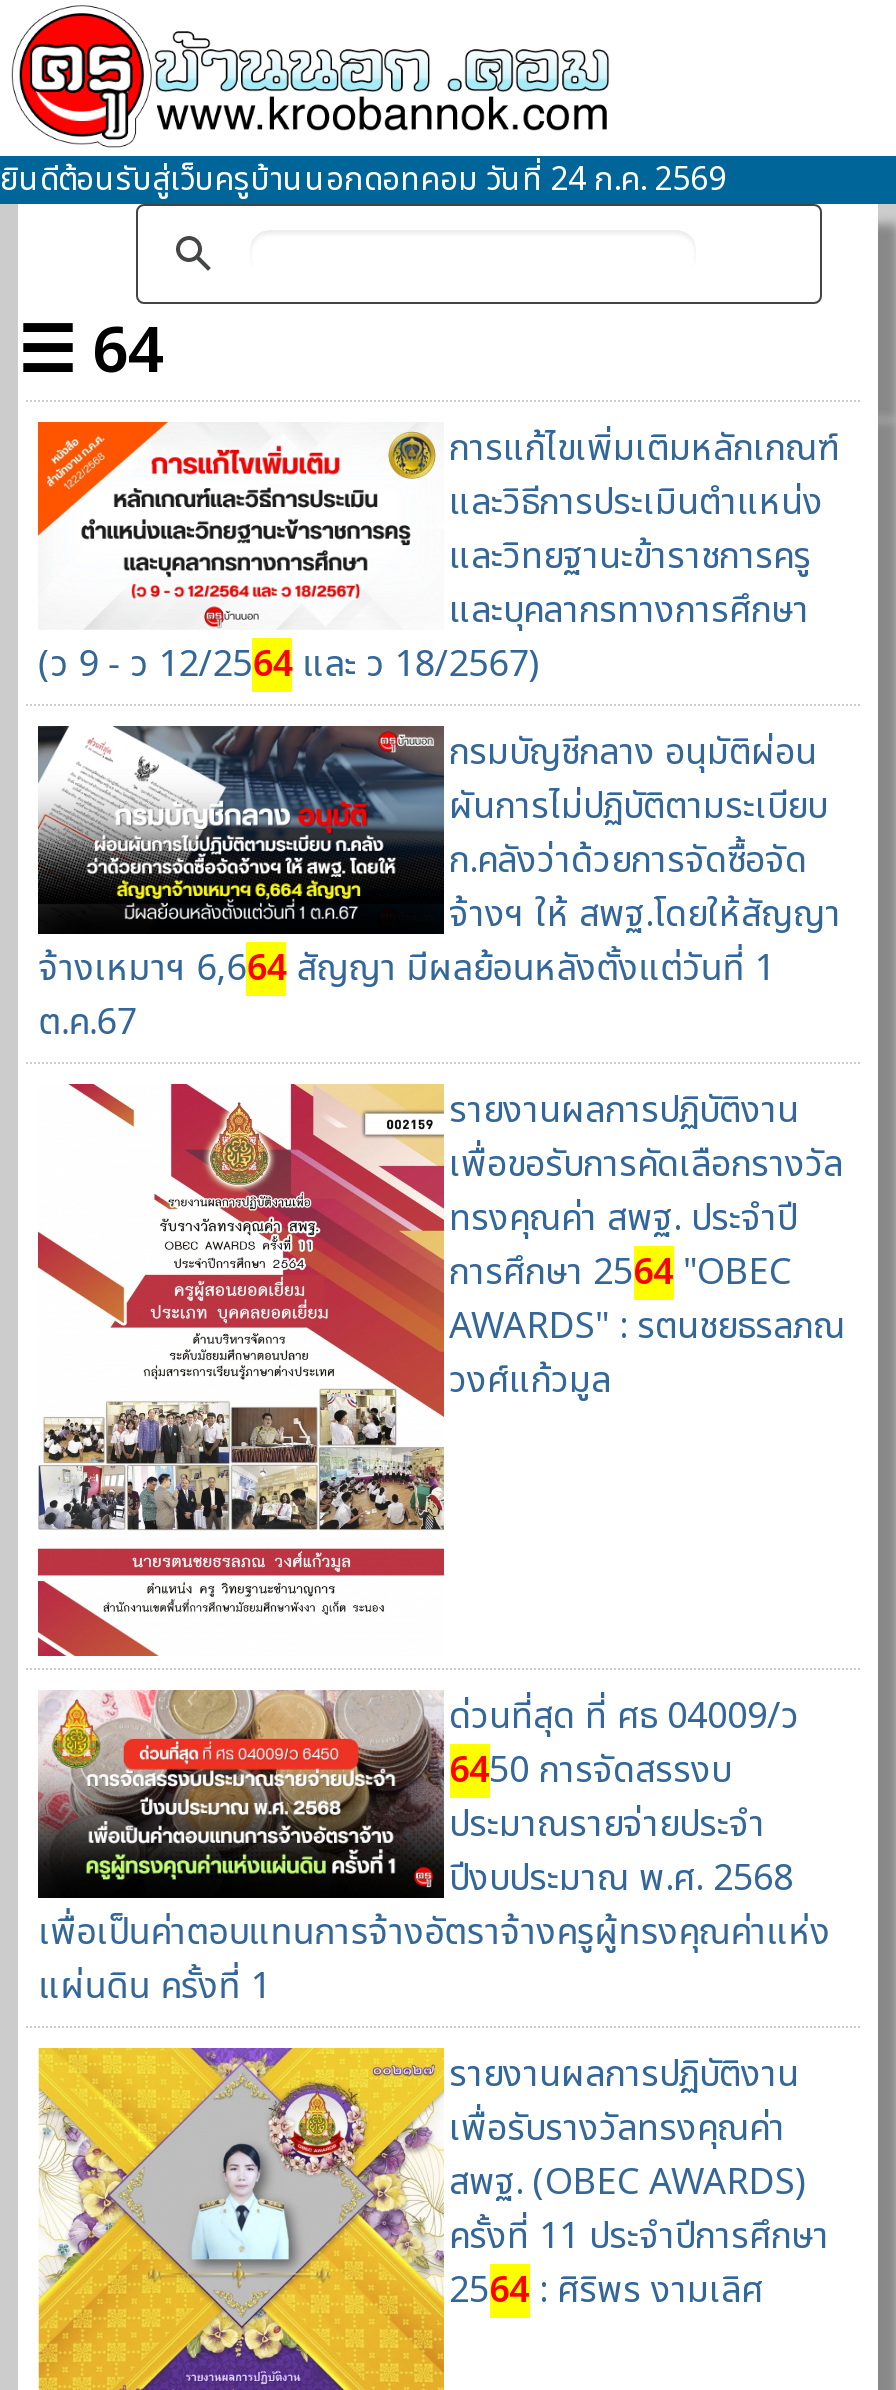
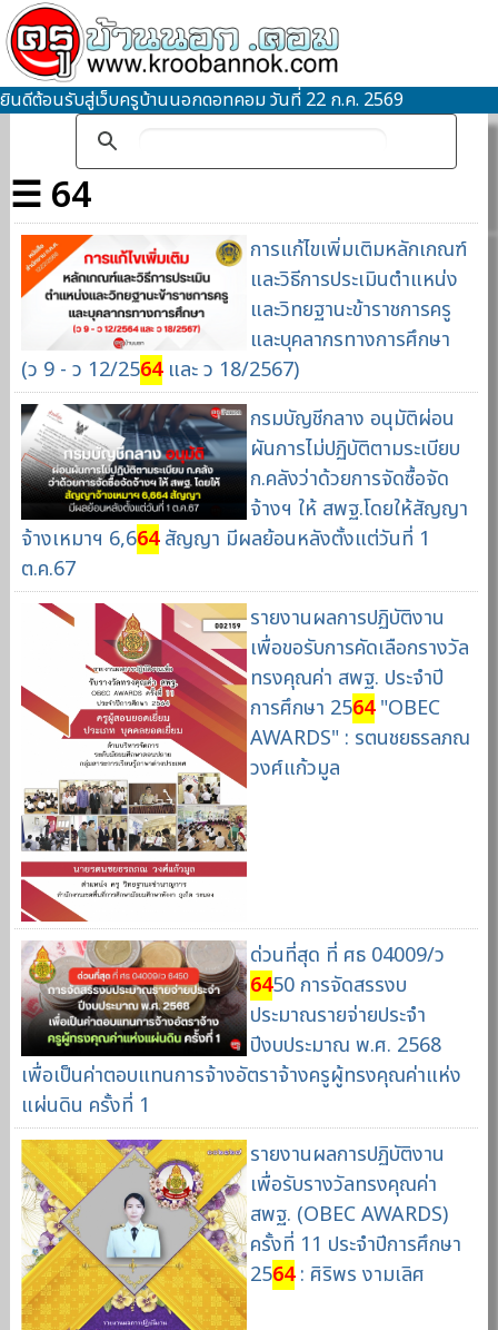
[0,157,726,205] ยินดีต้อนรับสู่เว็บครูบ้านนอกดอทคอม วันที่ 24 ก.ค. 2569 -> [0,87,404,114] ยินดีต้อนรับสู่เว็บครูบ้านนอกดอทคอม วันที่ 22 ก.ค. 2569

